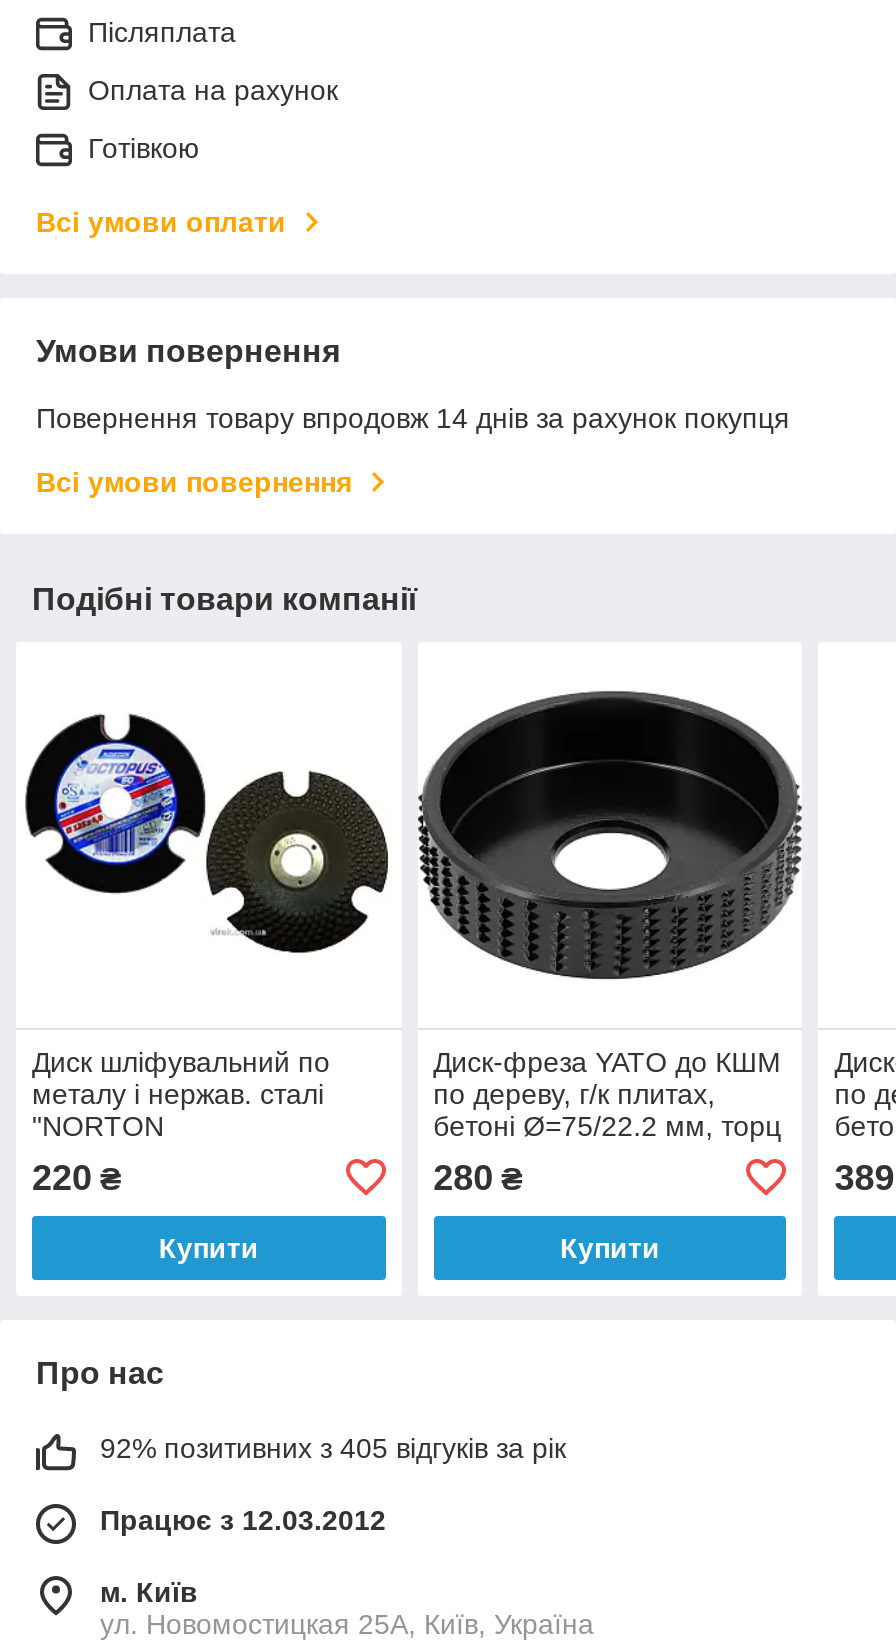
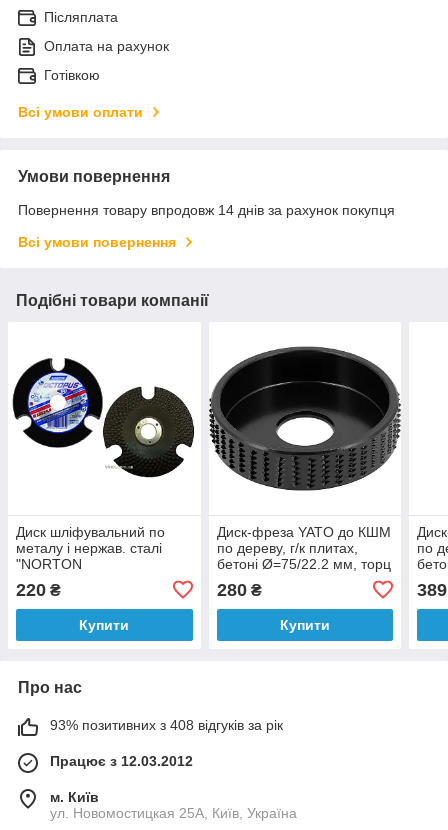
[100,1432,566,1464] 92% позитивних з 405 відгуків за рік -> [50,717,283,733] 93% позитивних з 408 відгуків за рік

